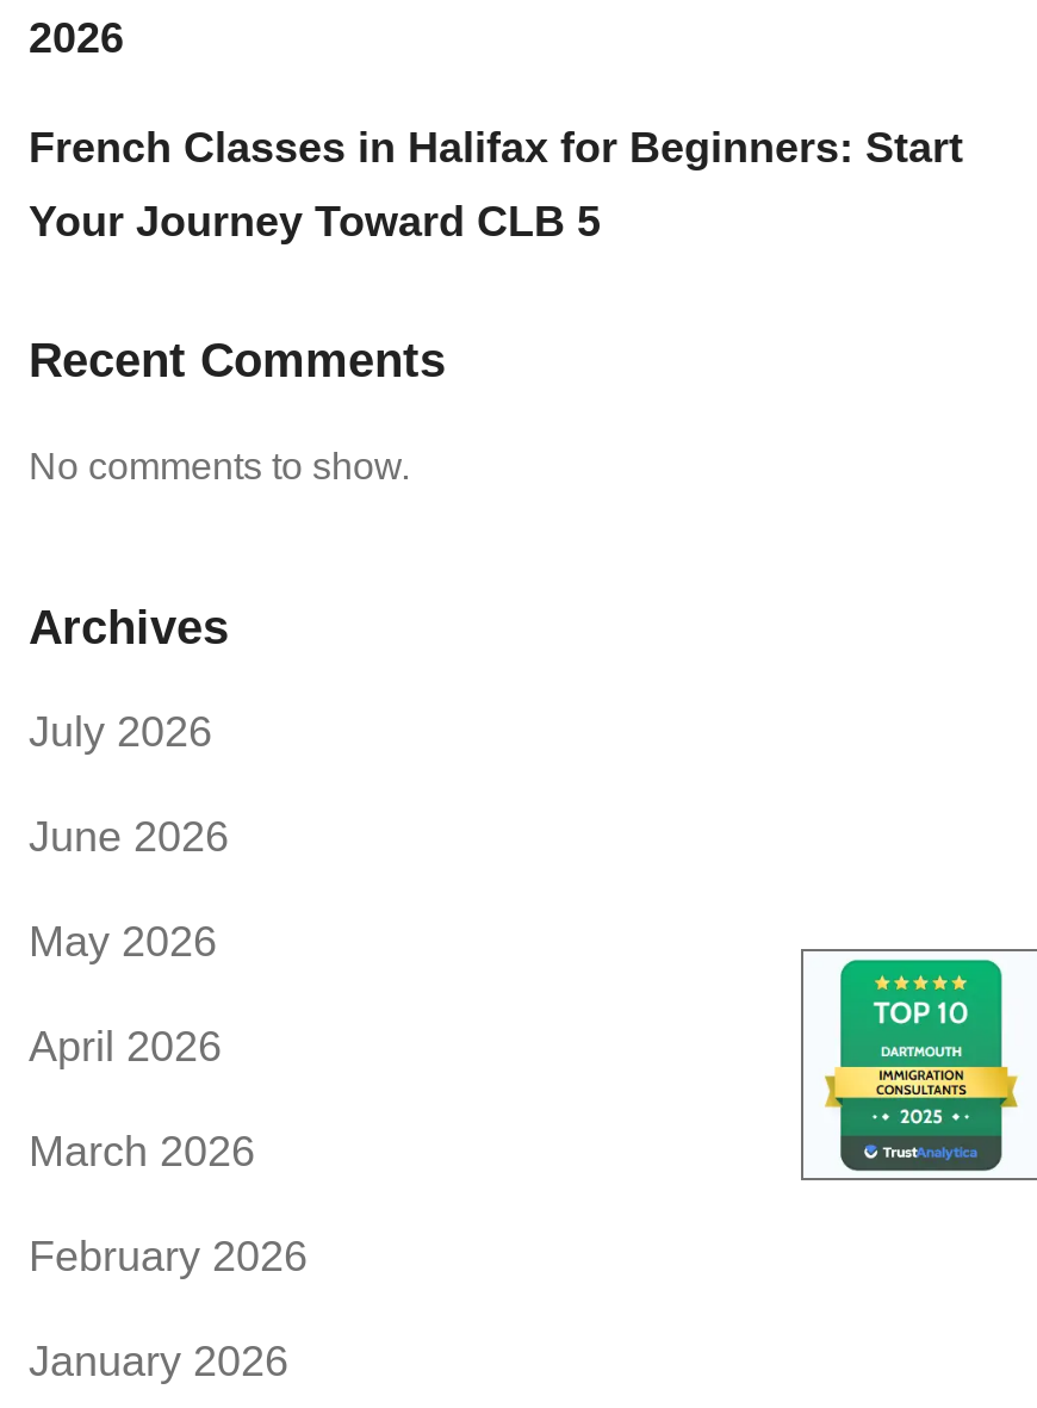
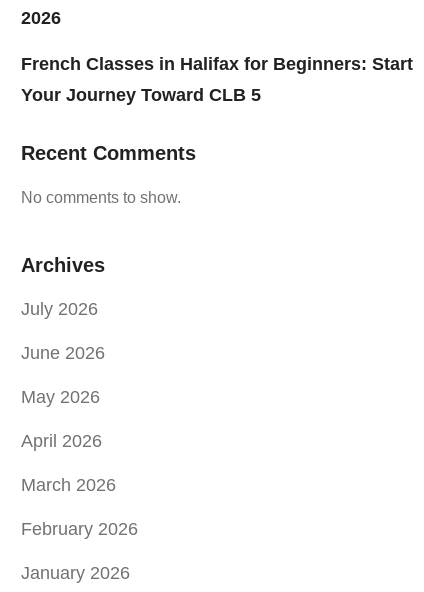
[799,947,1030,1183] [image] -> none

